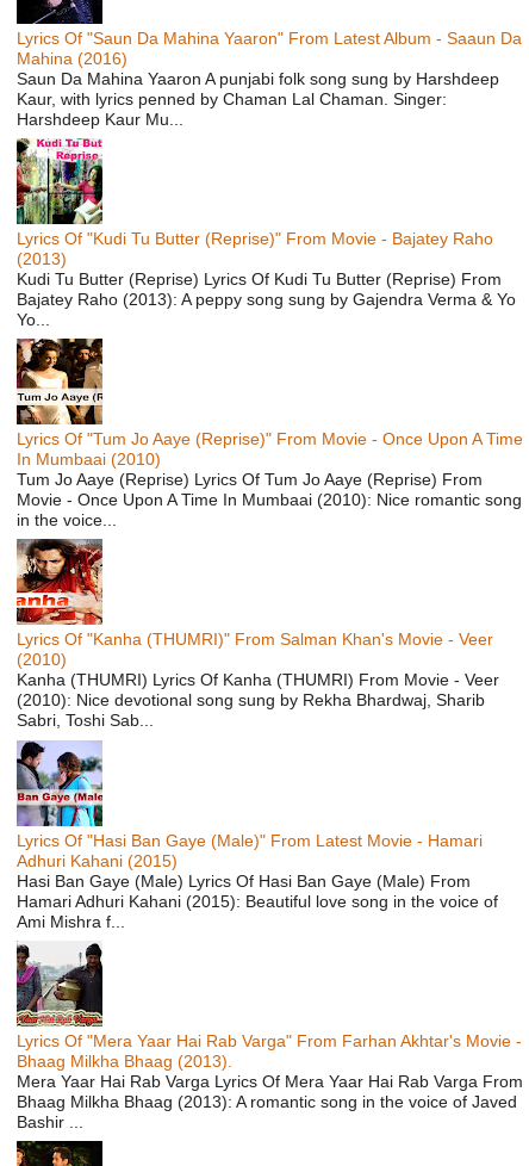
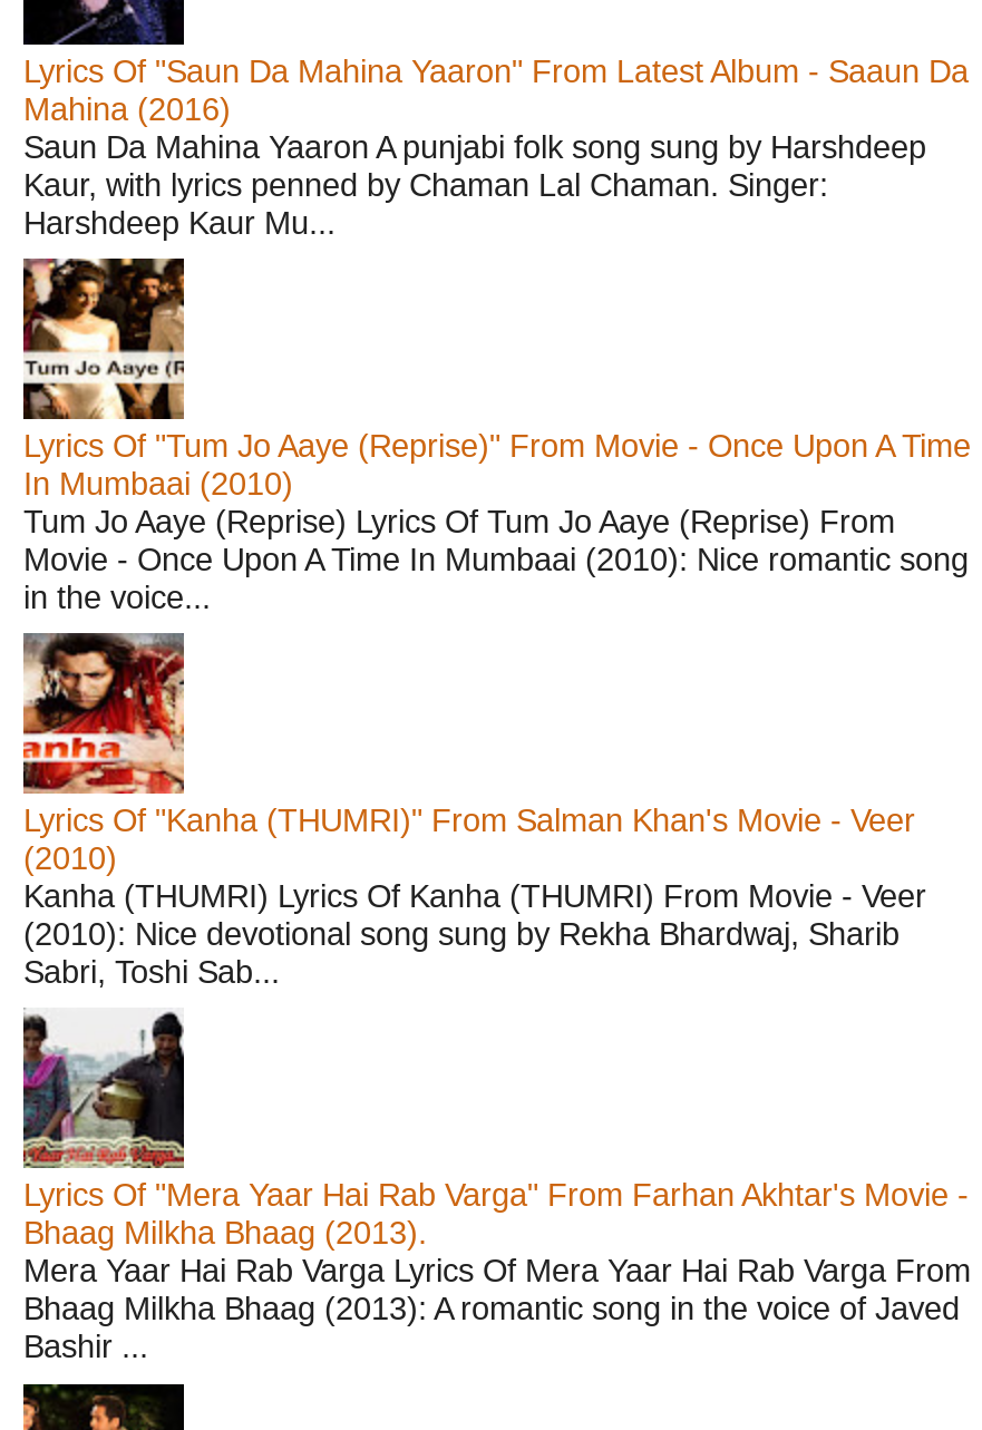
[15,138,516,329] [image] | Lyrics Of "Kudi Tu Butter (Reprise)" From Movie - Bajatey Raho | (2013) | Kudi Tu Butter (Reprise) Lyrics Of Kudi Tu Butter (Reprise) From | Bajatey Raho (2013): A peppy song sung by Gajendra Verma & Yo | Yo... -> none
[17,740,498,931] [image] | Lyrics Of "Hasi Ban Gaye (Male)" From Latest Movie - Hamari | Adhuri Kahani (2015) | Hasi Ban Gaye (Male) Lyrics Of Hasi Ban Gaye (Male) From | Hamari Adhuri Kahani (2015): Beautiful love song in the voice of | Ami Mishra f... -> none

